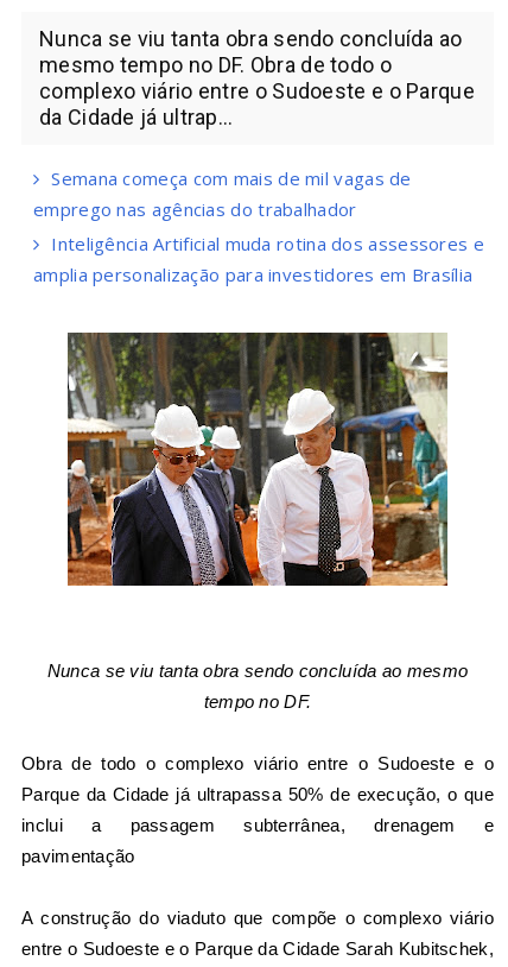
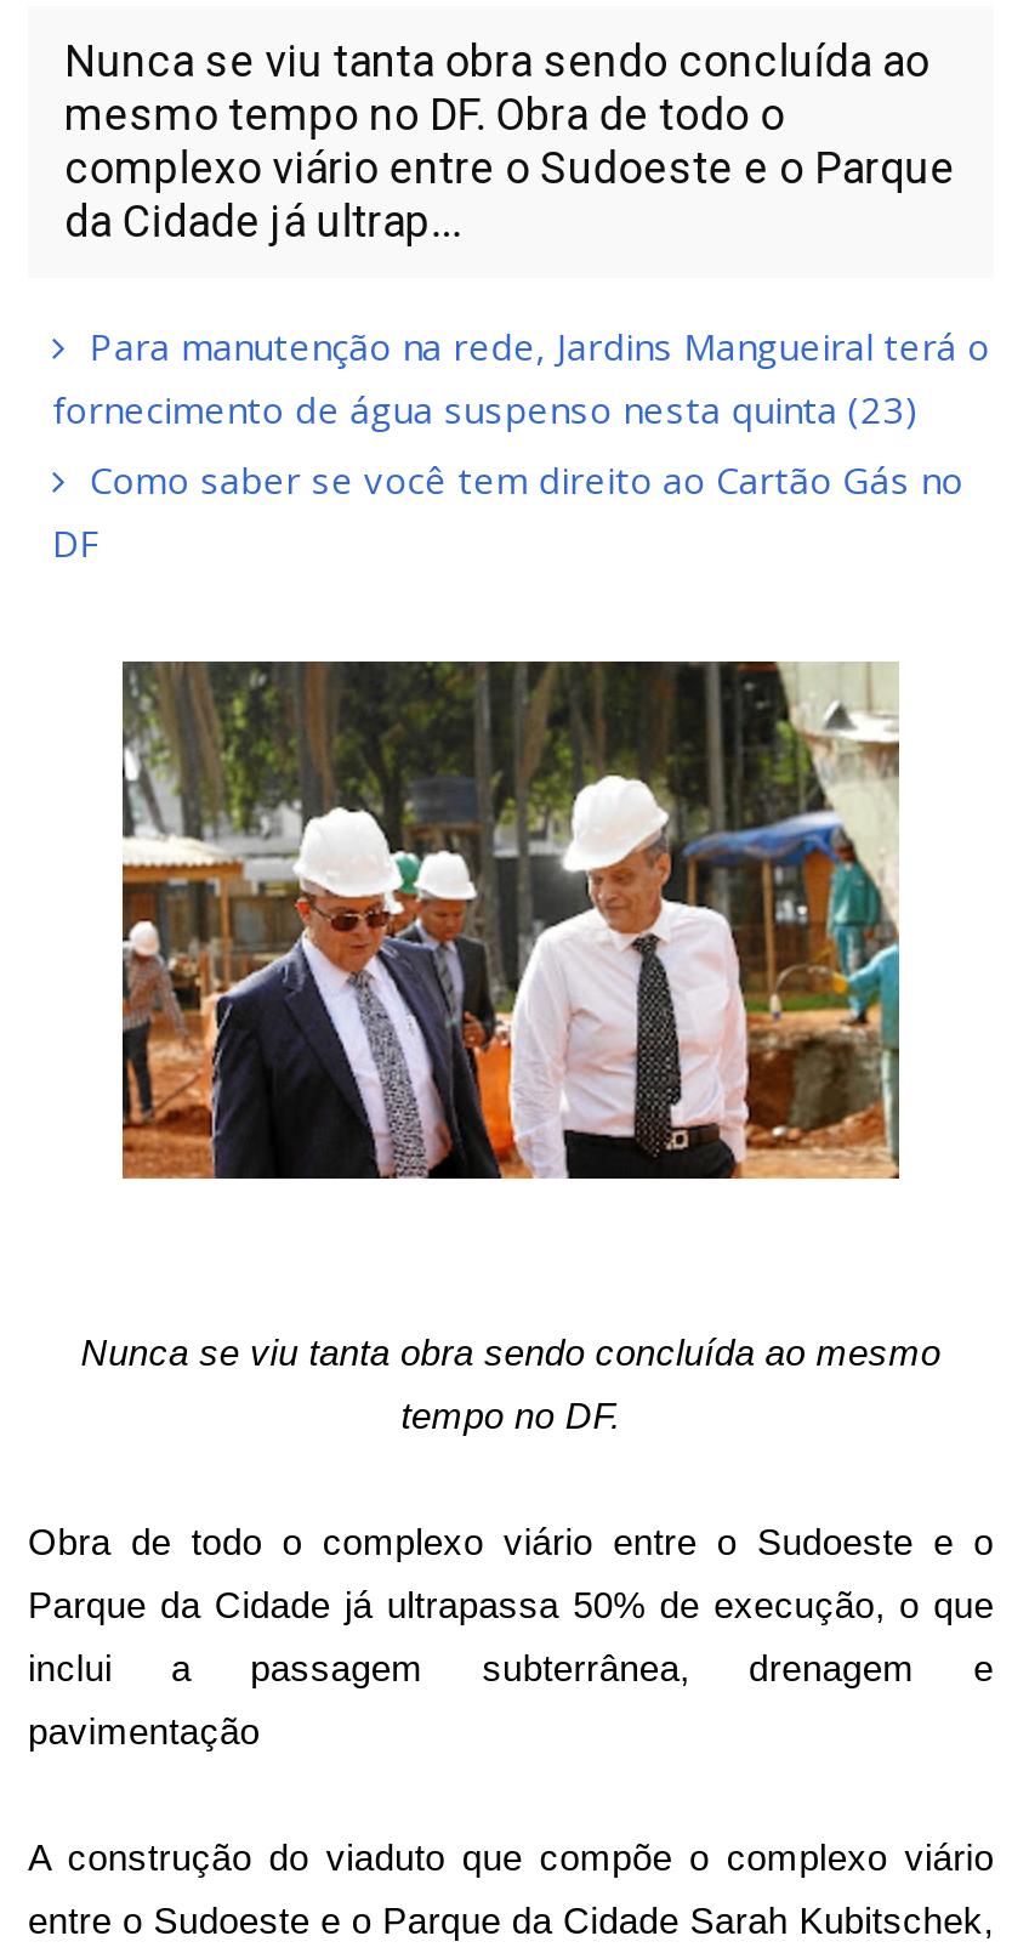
[33,166,484,286] Semana começa com mais de mil vagas de | emprego nas agências do trabalhador | Inteligência Artificial muda rotina dos assessores e | amplia personalização para investidores em Brasília -> [52,321,990,567] Para manutenção na rede, Jardins Mangueiral terá o | fornecimento de água suspenso nesta quinta (23) | Como saber se você tem direito ao Cartão Gás no | DF

